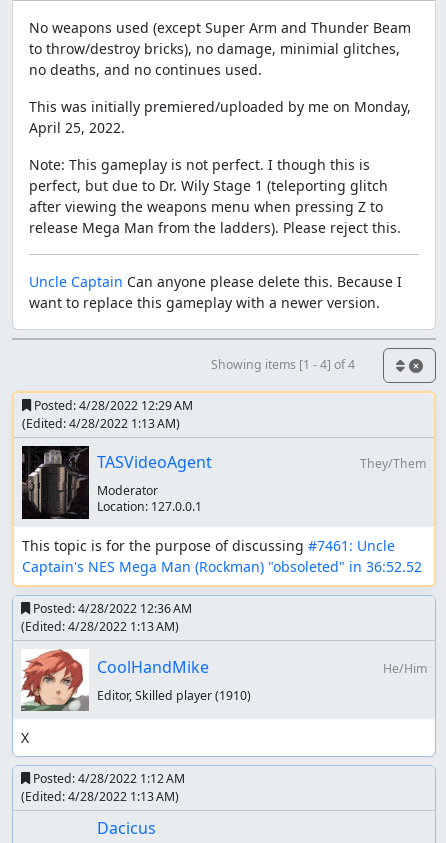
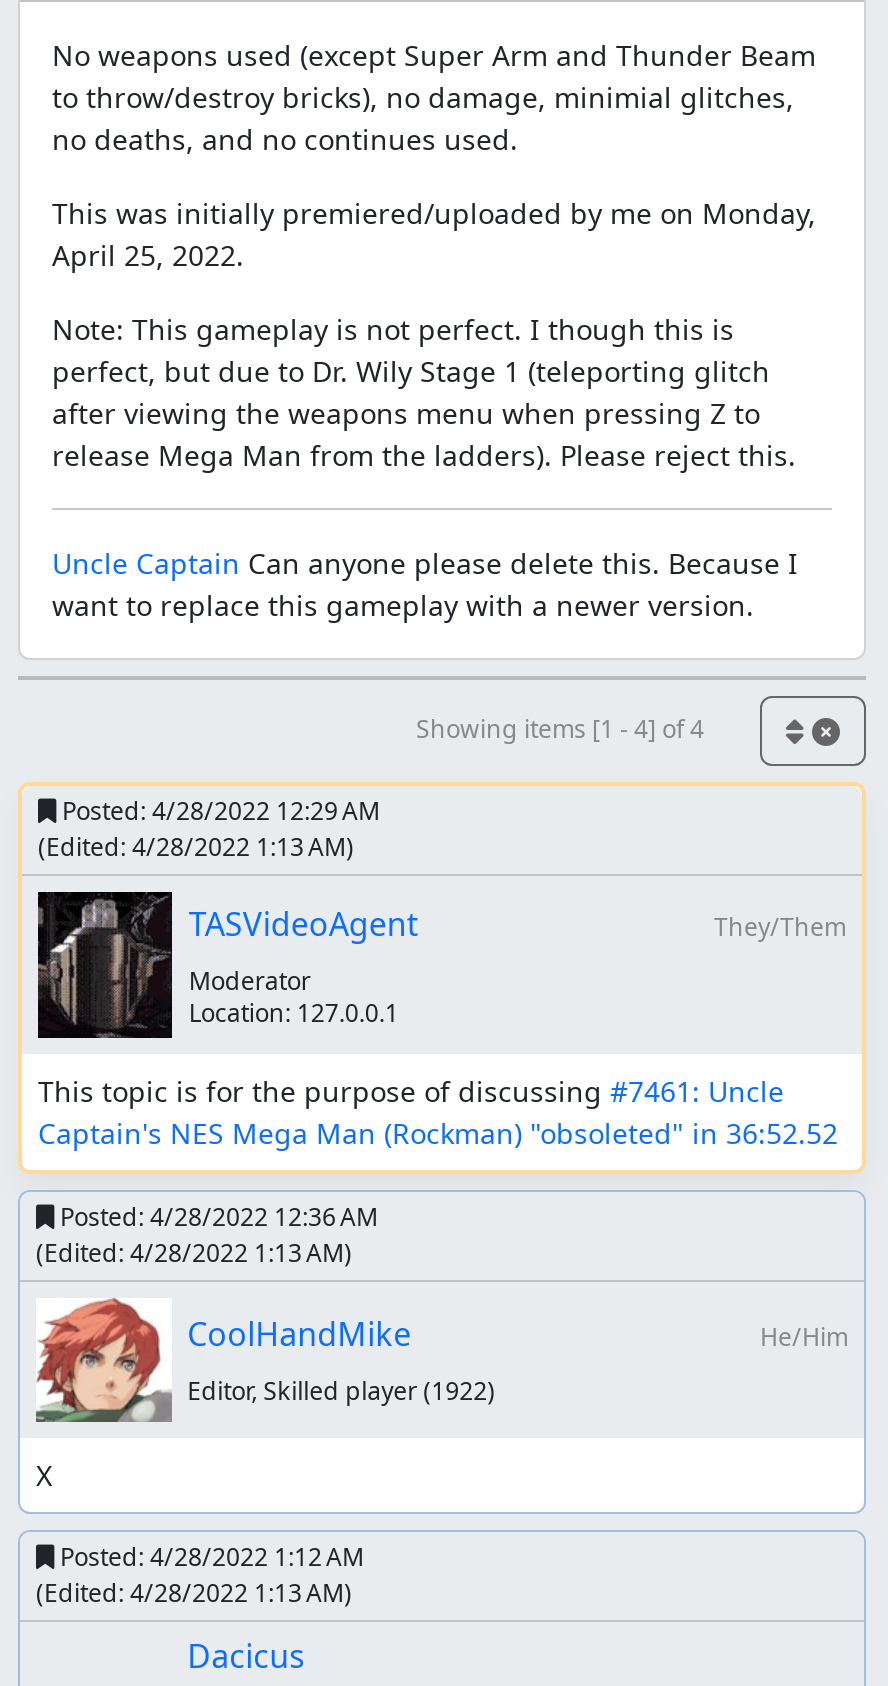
[97,687,251,704] Editor, Skilled player (1910) -> [187,1375,495,1409] Editor, Skilled player (1922)

